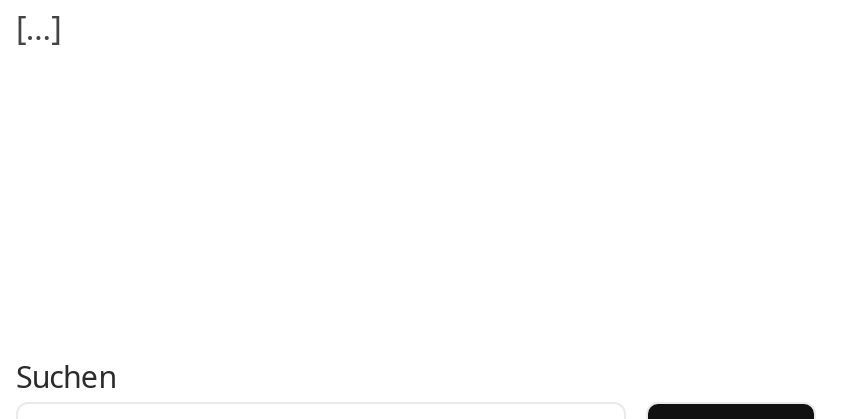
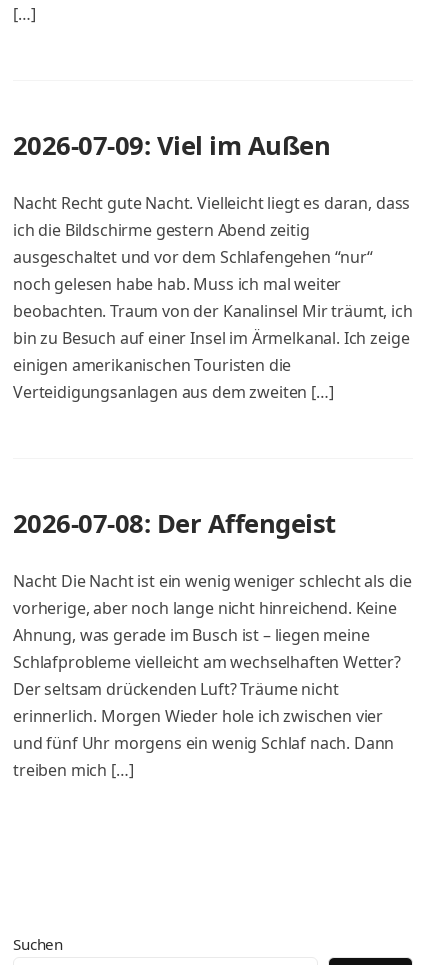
none -> [13,128,413,403] 2026-07-09: Viel im Außen | Nacht Recht gute Nacht. Vielleicht liegt es daran, dass | ich die Bildschirme gestern Abend zeitig | ausgeschaltet und vor dem Schlafengehen “nur“ | noch gelesen habe hab. Muss ich mal weiter | beobachten. Traum von der Kanalinsel Mir träumt, ich | bin zu Besuch auf einer Insel im Ärmelkanal. Ich zeige | einigen amerikanischen Touristen die | Verteidigungsanlagen aus dem zweiten […]
none -> [13,506,411,781] 2026-07-08: Der Affengeist | Nacht Die Nacht ist ein wenig weniger schlecht als die | vorherige, aber noch lange nicht hinreichend. Keine | Ahnung, was gerade im Busch ist – liegen meine | Schlafprobleme vielleicht am wechselhaften Wetter? | Der seltsam drückenden Luft? Träume nicht | erinnerlich. Morgen Wieder hole ich zwischen vier | und fünf Uhr morgens ein wenig Schlaf nach. Dann | treiben mich […]

